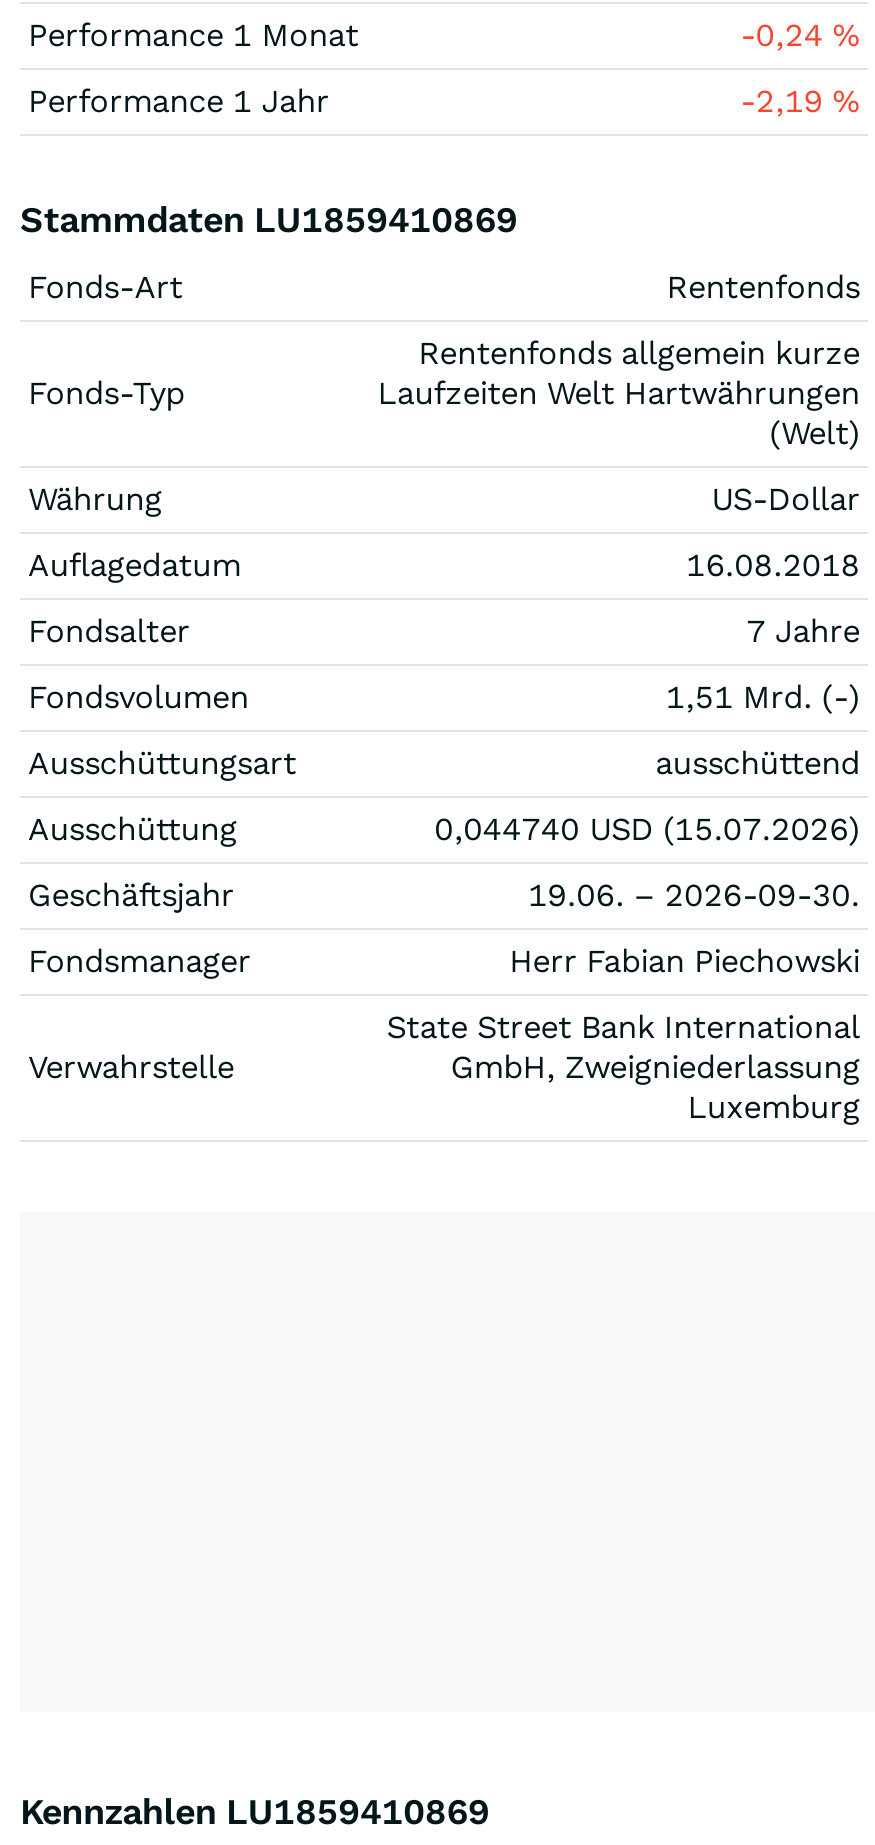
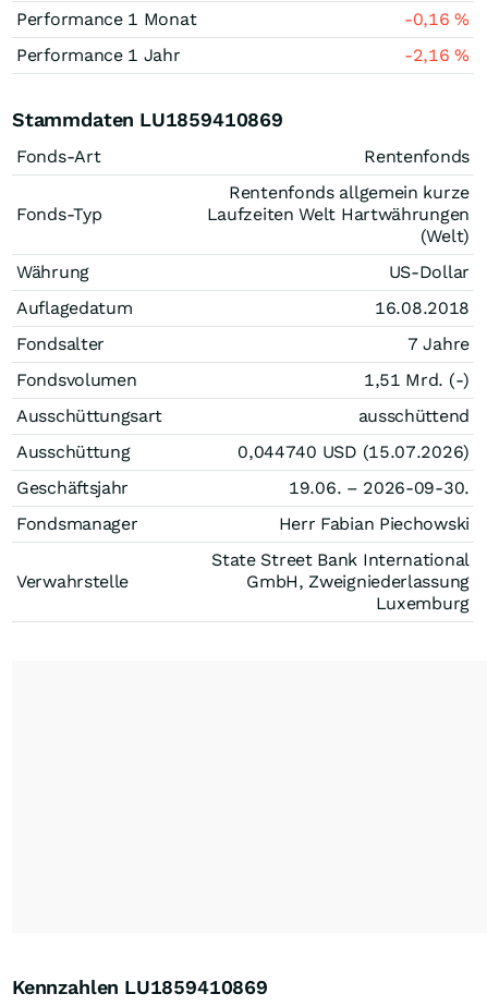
[740,16,860,54] -0,24% -> [404,9,470,29] -0,16%
[740,82,860,120] -2,19% -> [404,45,470,65] -2,16%

